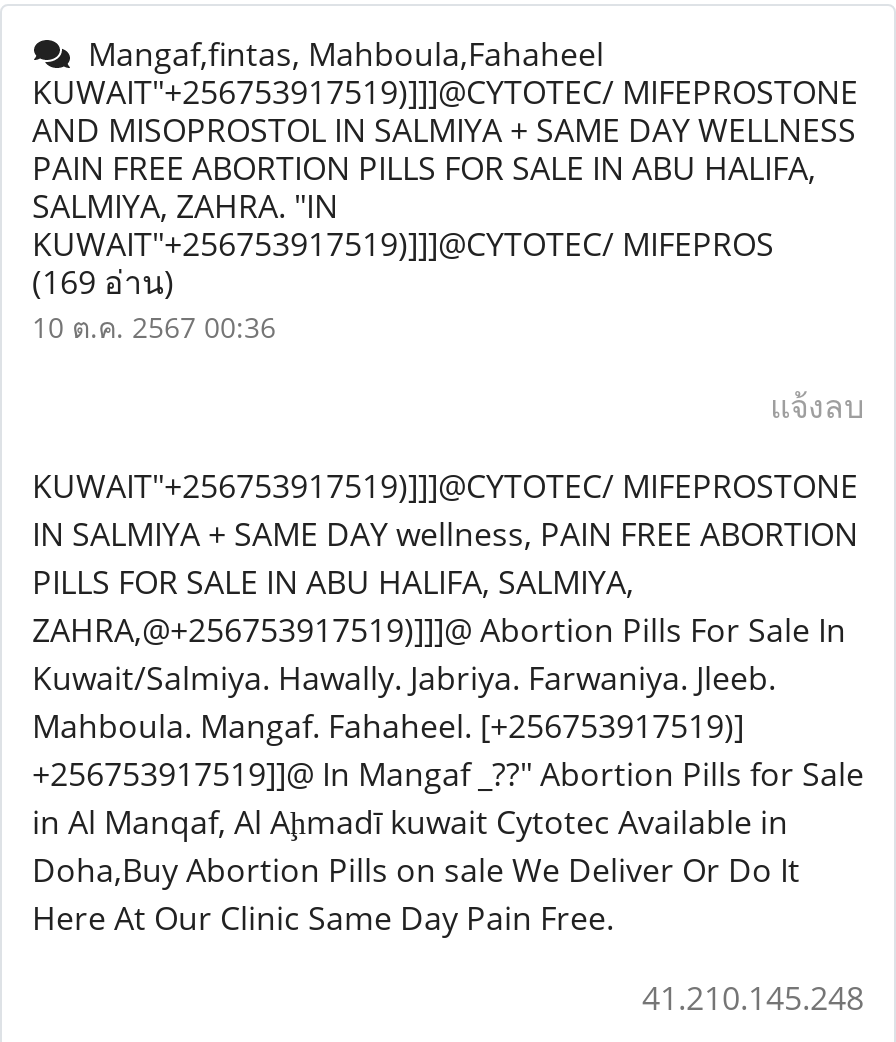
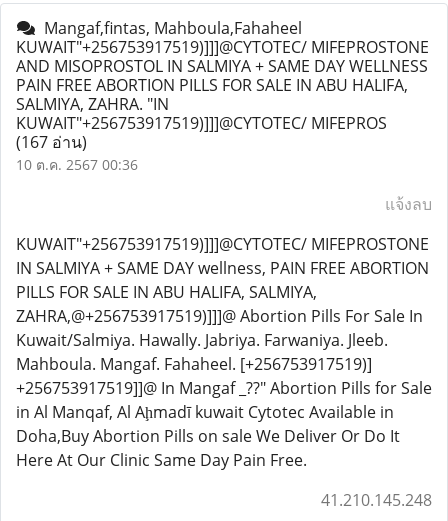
[32,260,174,304] (169 อ่าน) -> [16,131,87,153] (167 อ่าน)

